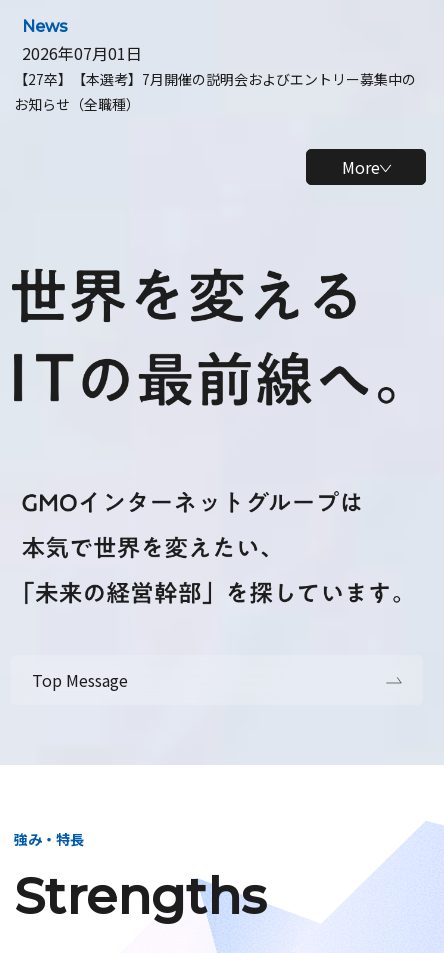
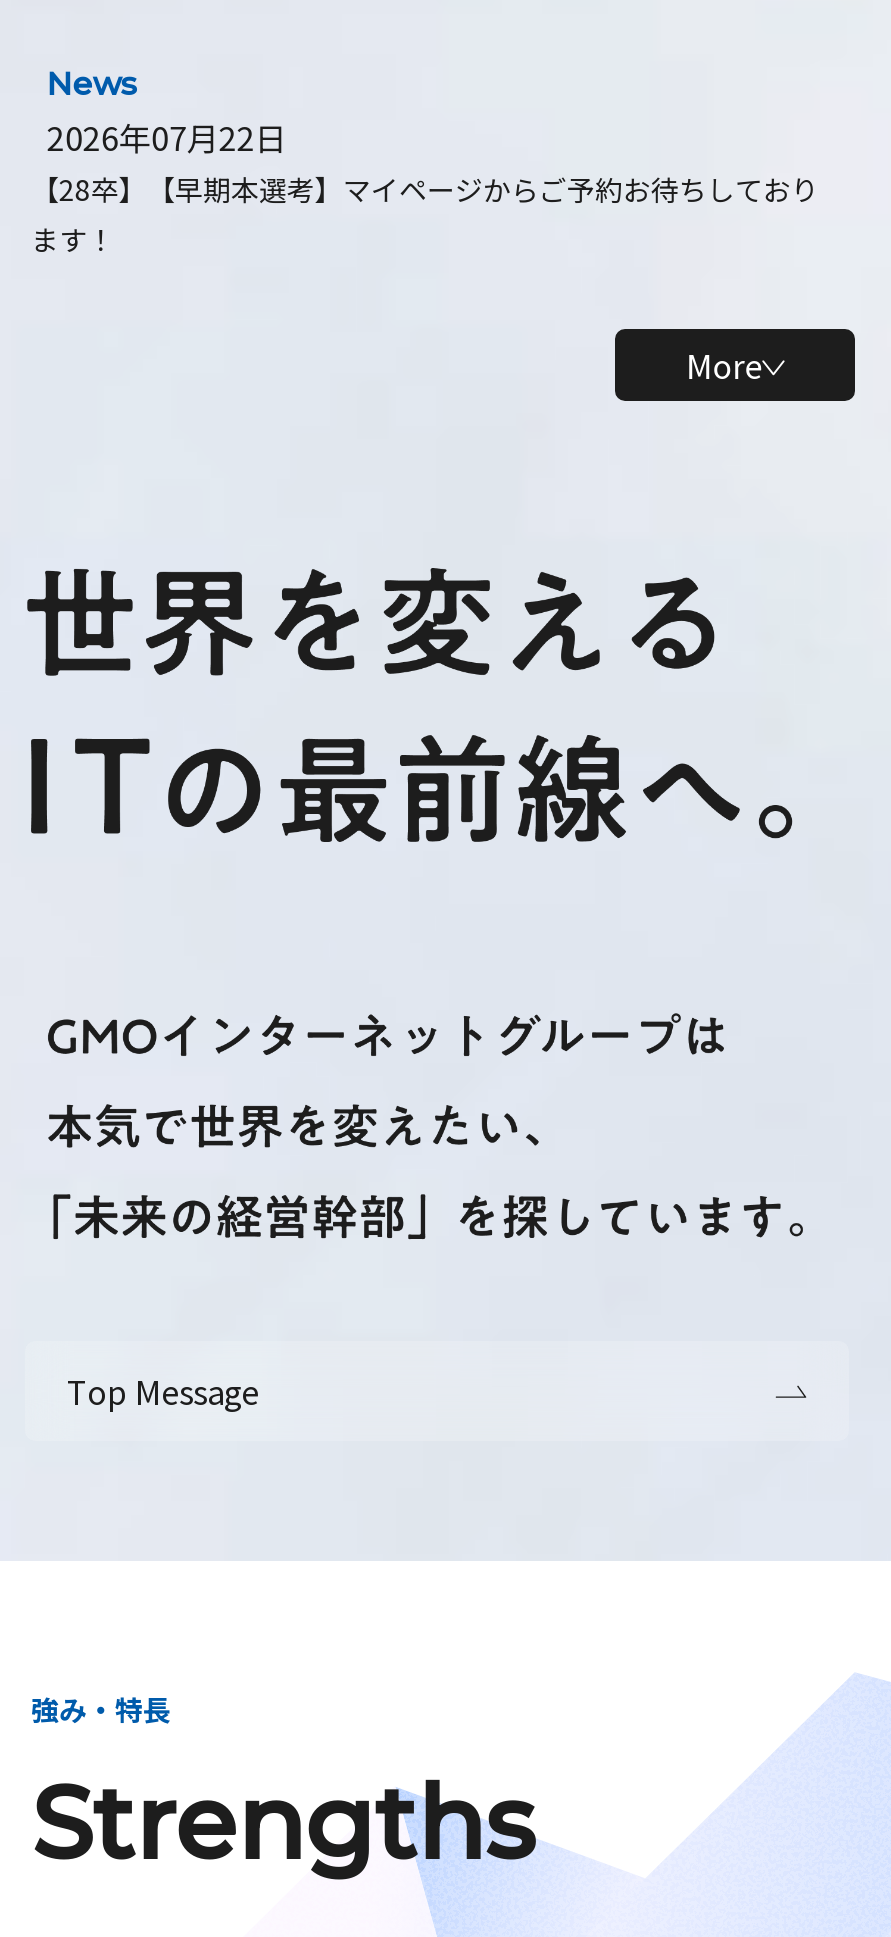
[14,41,416,114] 2026年07月01日 | 【27卒】【本選考】7月開催の説明会およびエントリー募集中の | お知らせ（全職種） -> [31,113,819,259] 2026年07月22日 | 【28卒】【早期本選考】マイページからご予約お待ちしており | ます！

